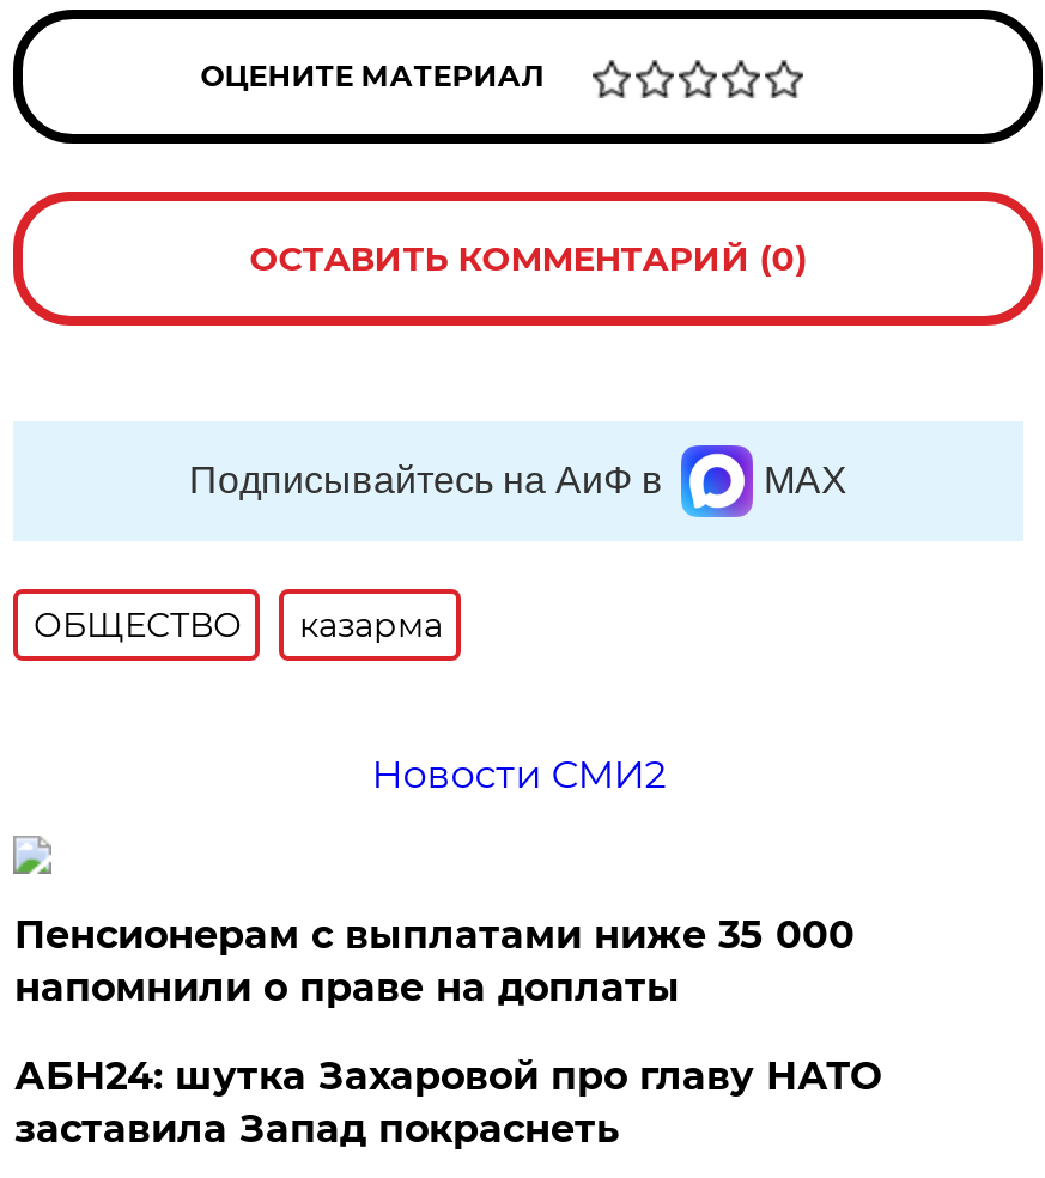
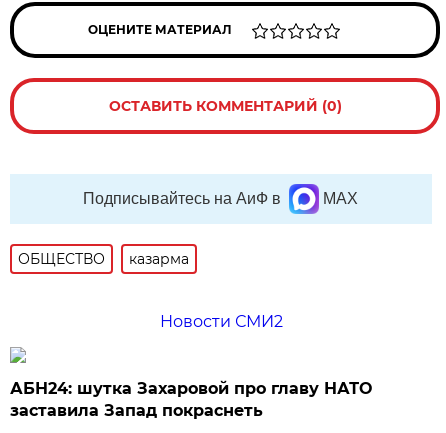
[14,912,854,1010] Пенсионерам с выплатами ниже 35 000 | напомнили о праве на доплаты -> none

